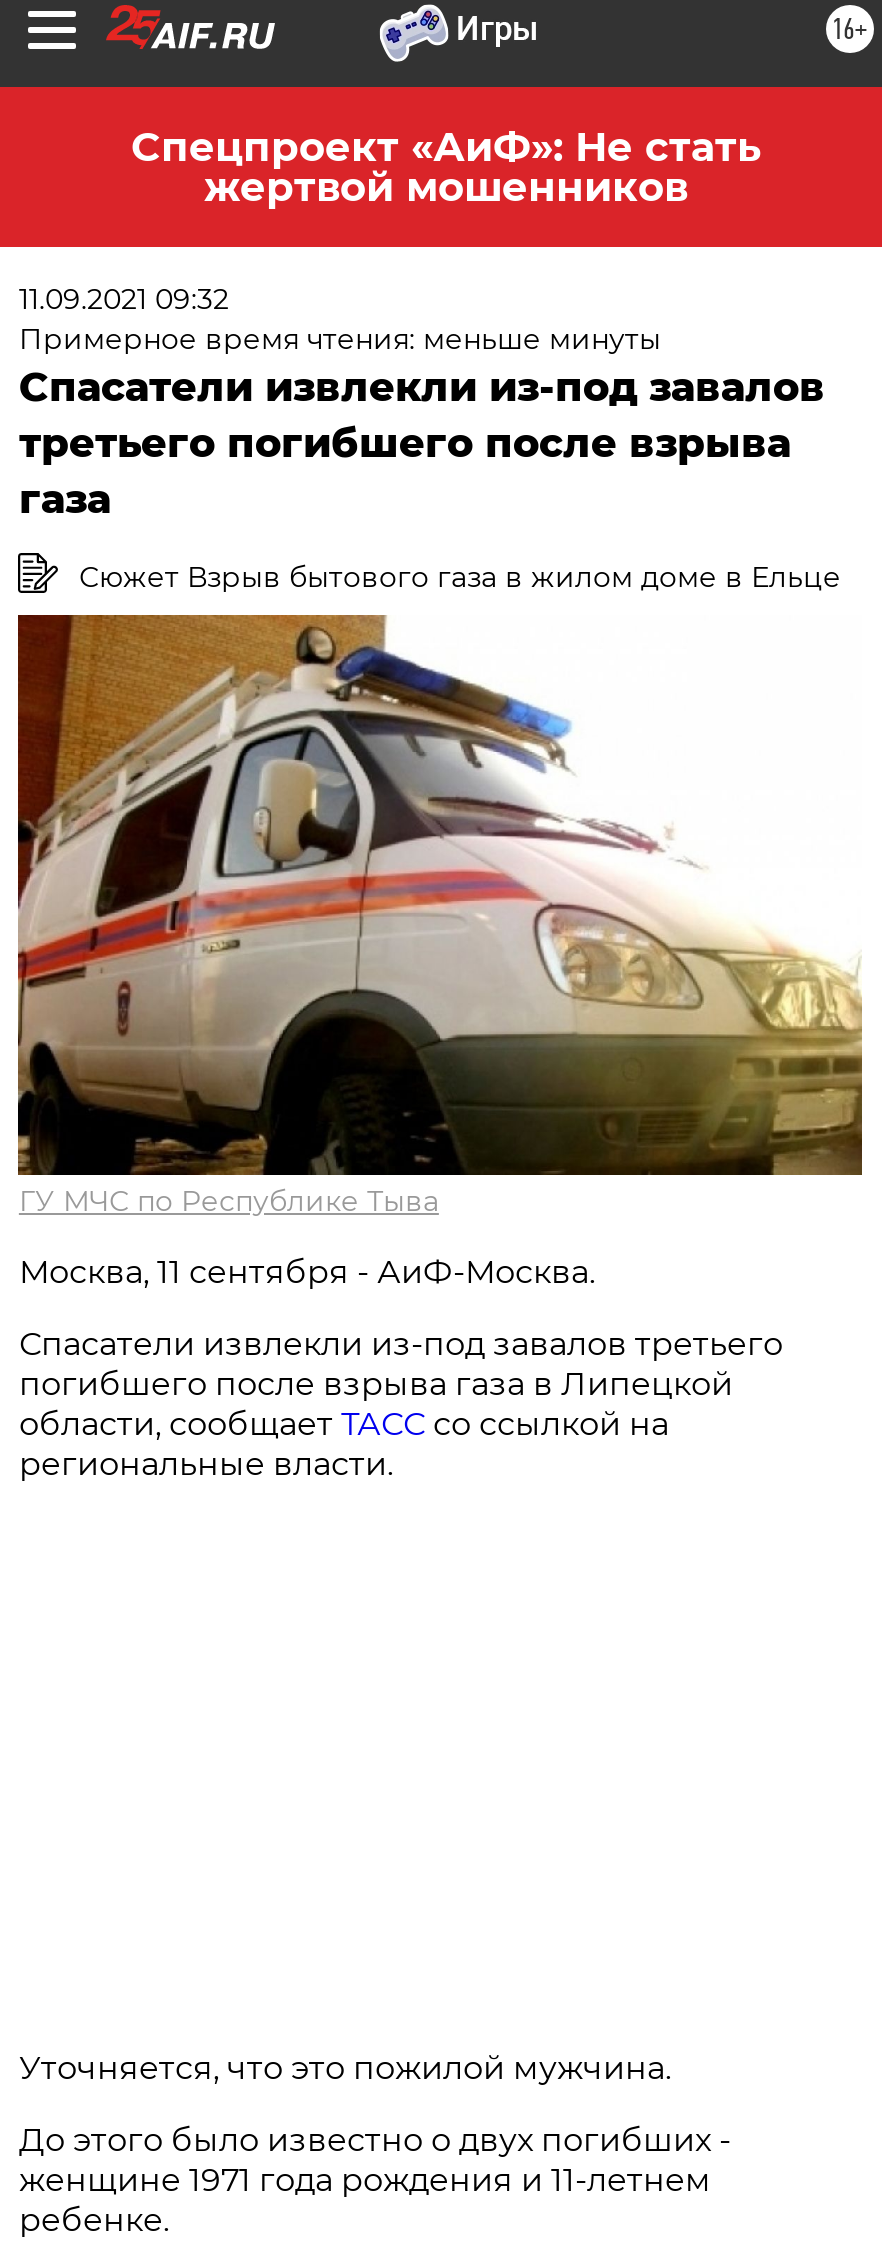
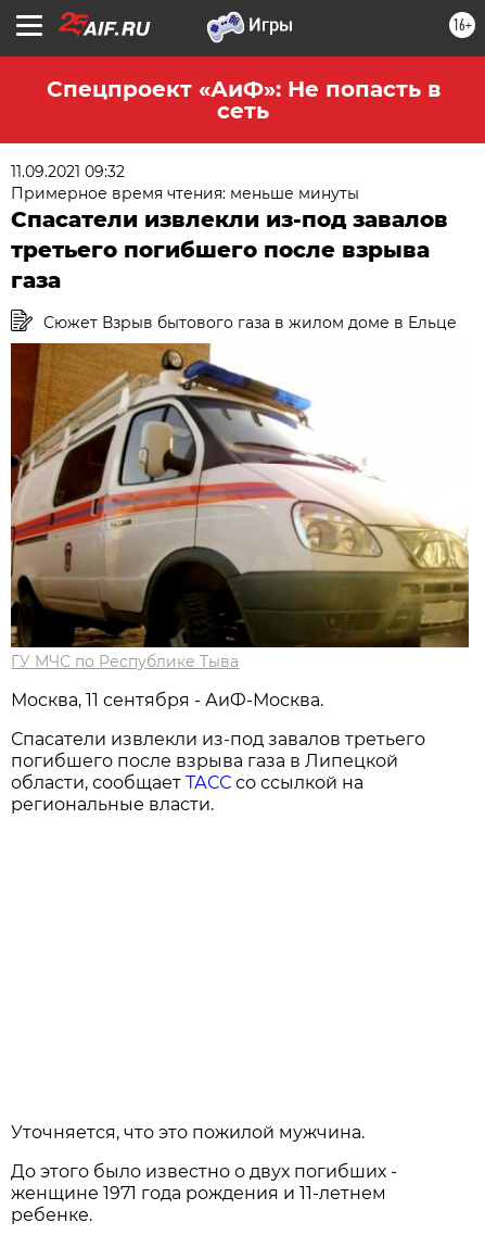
[131,123,761,211] Спецпроект «АиФ»: Не стать | жертвой мошенников -> [46,76,440,124] Спецпроект «АиФ»: Не попасть в | сеть

